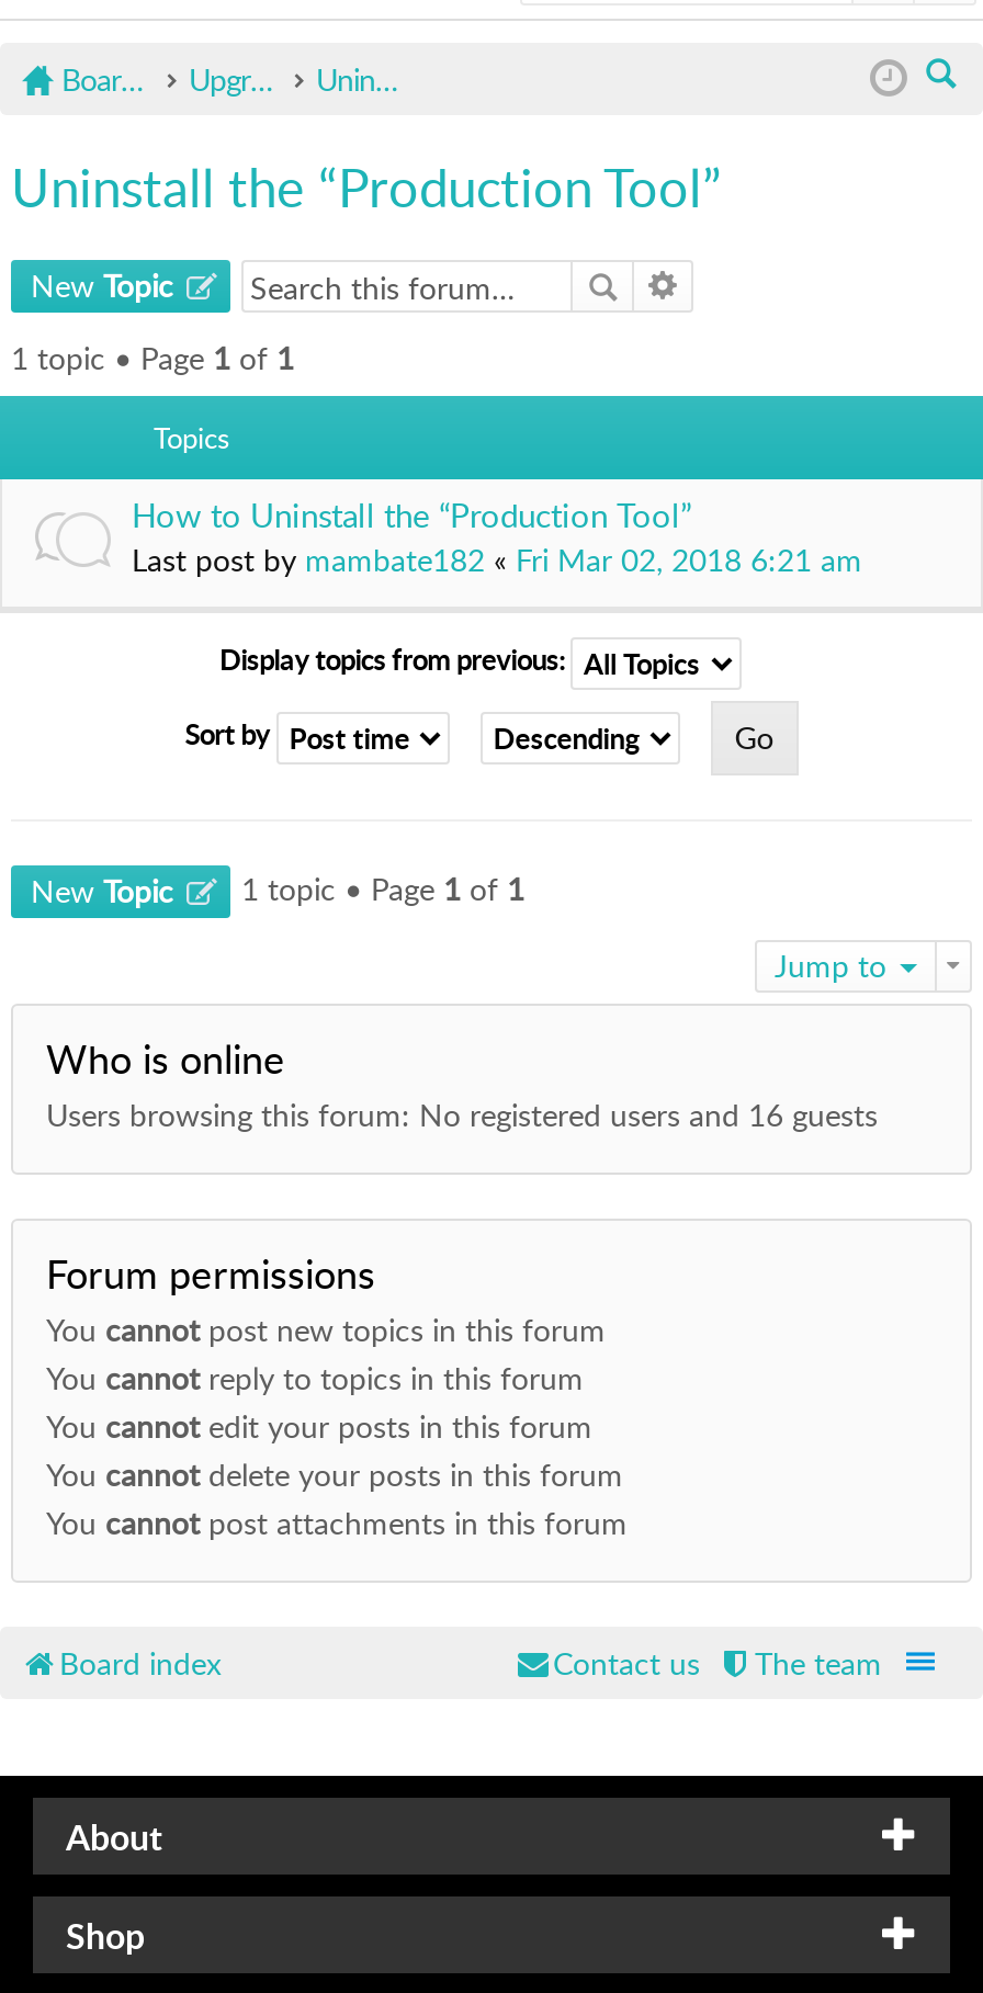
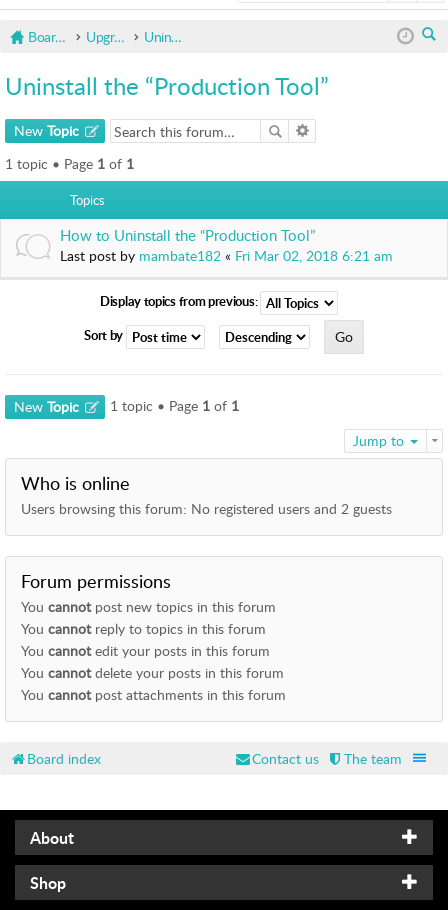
[46,1094,878,1135] Users browsing this forum: No registered users and 16 guests -> [21,499,392,518] Users browsing this forum: No registered users and 2 guests

